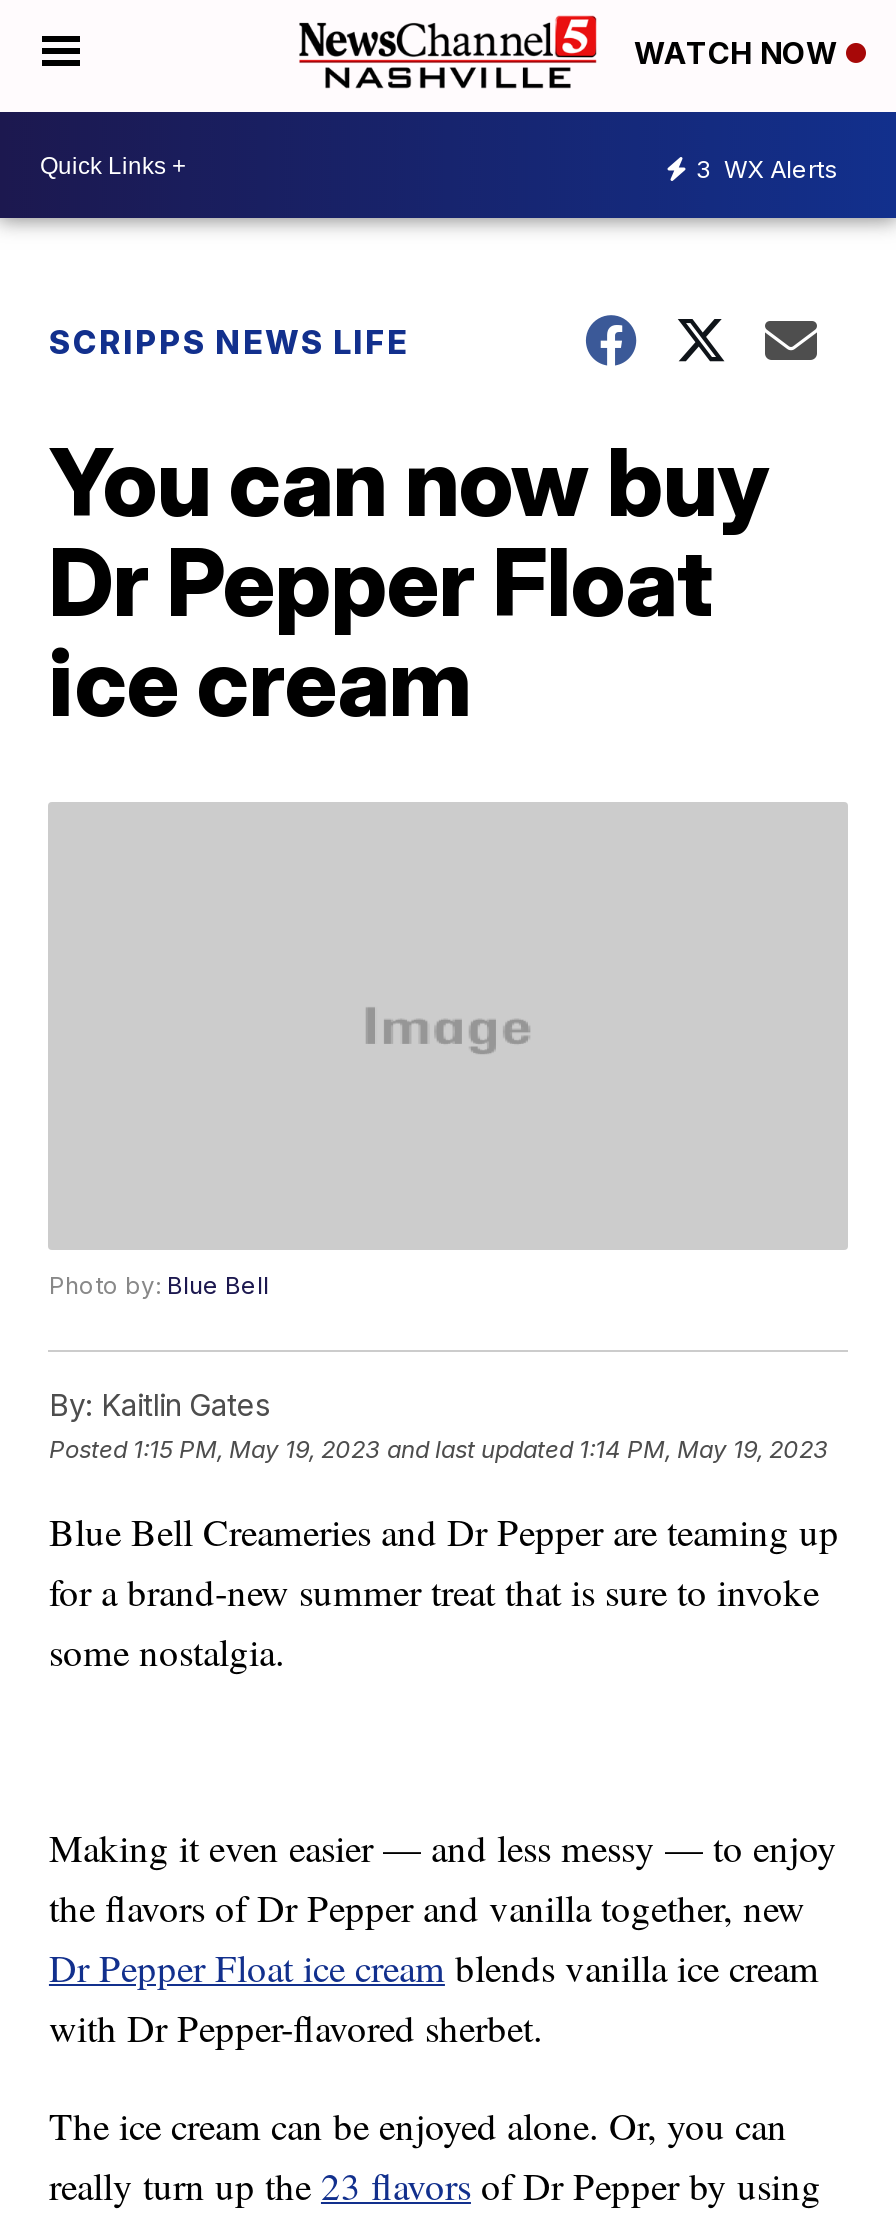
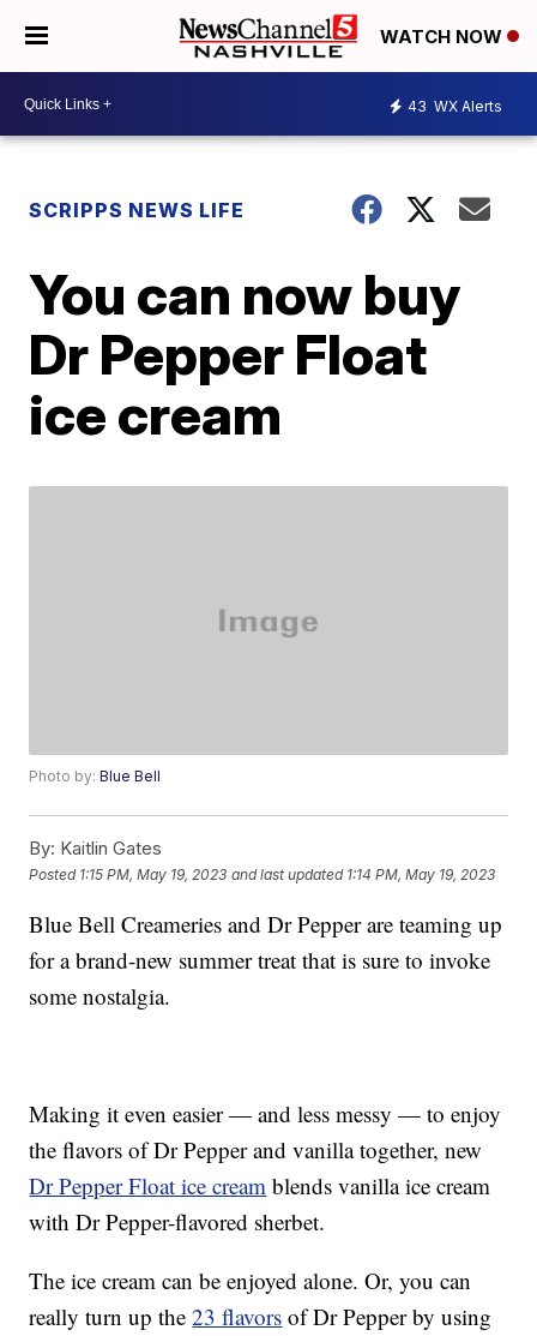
[696,153,838,183] 3 WX Alerts -> [408,97,502,115] 43 WX Alerts

